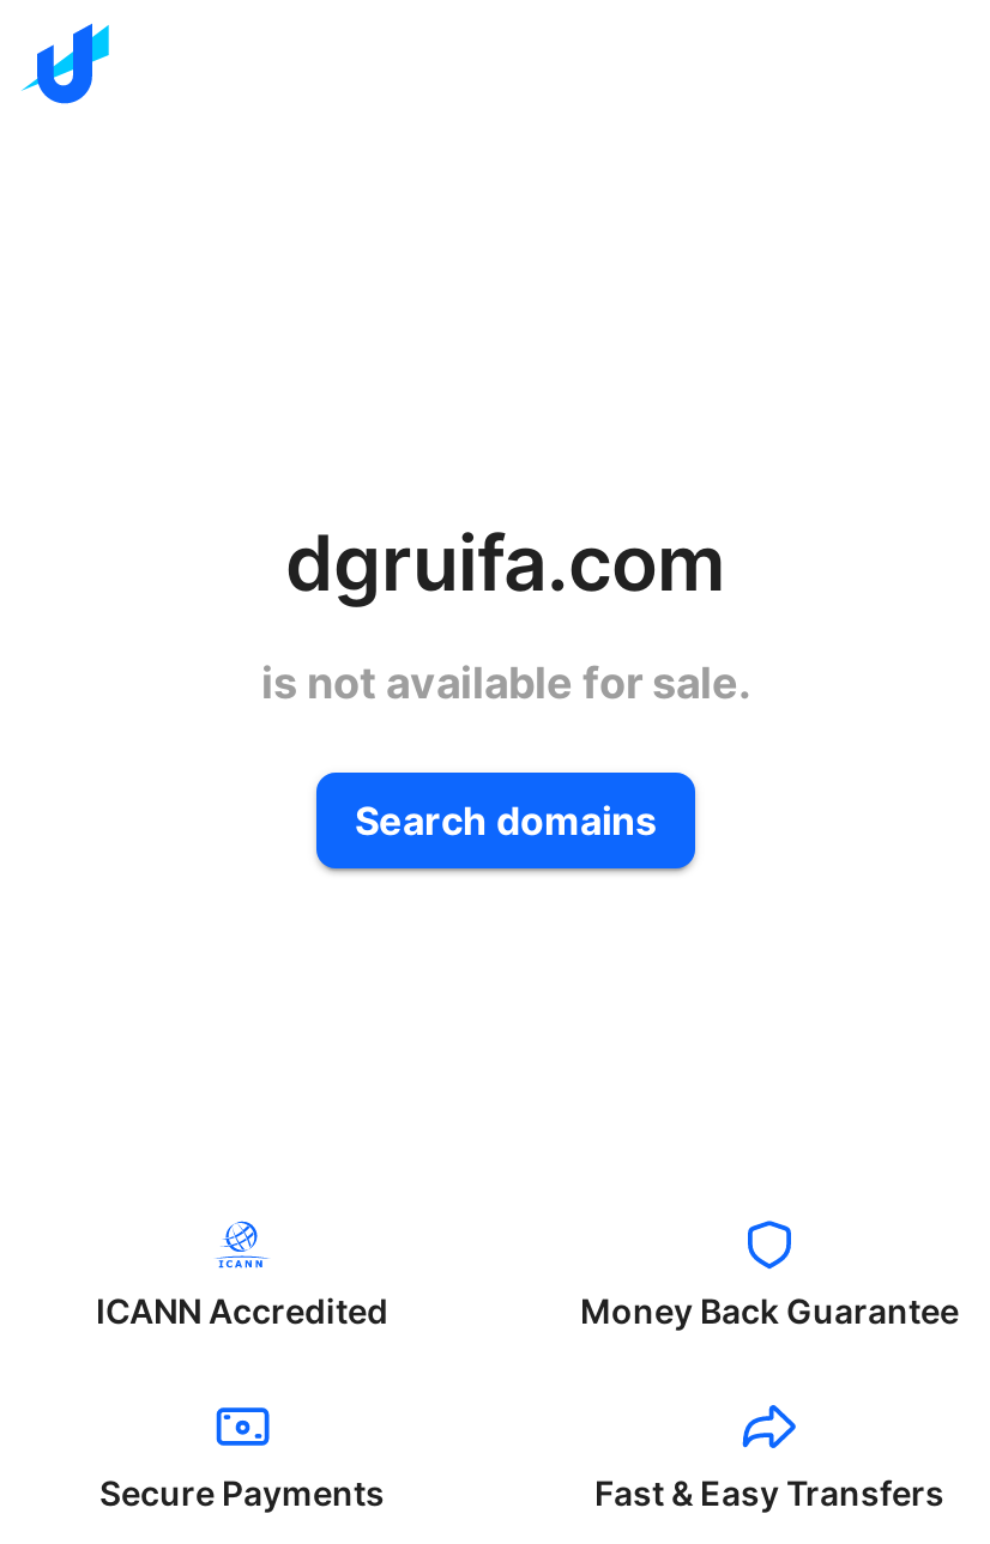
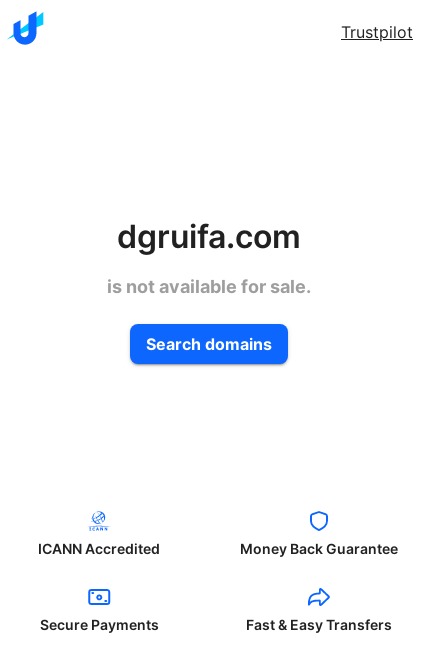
none -> [341,22,413,42] Trustpilot

